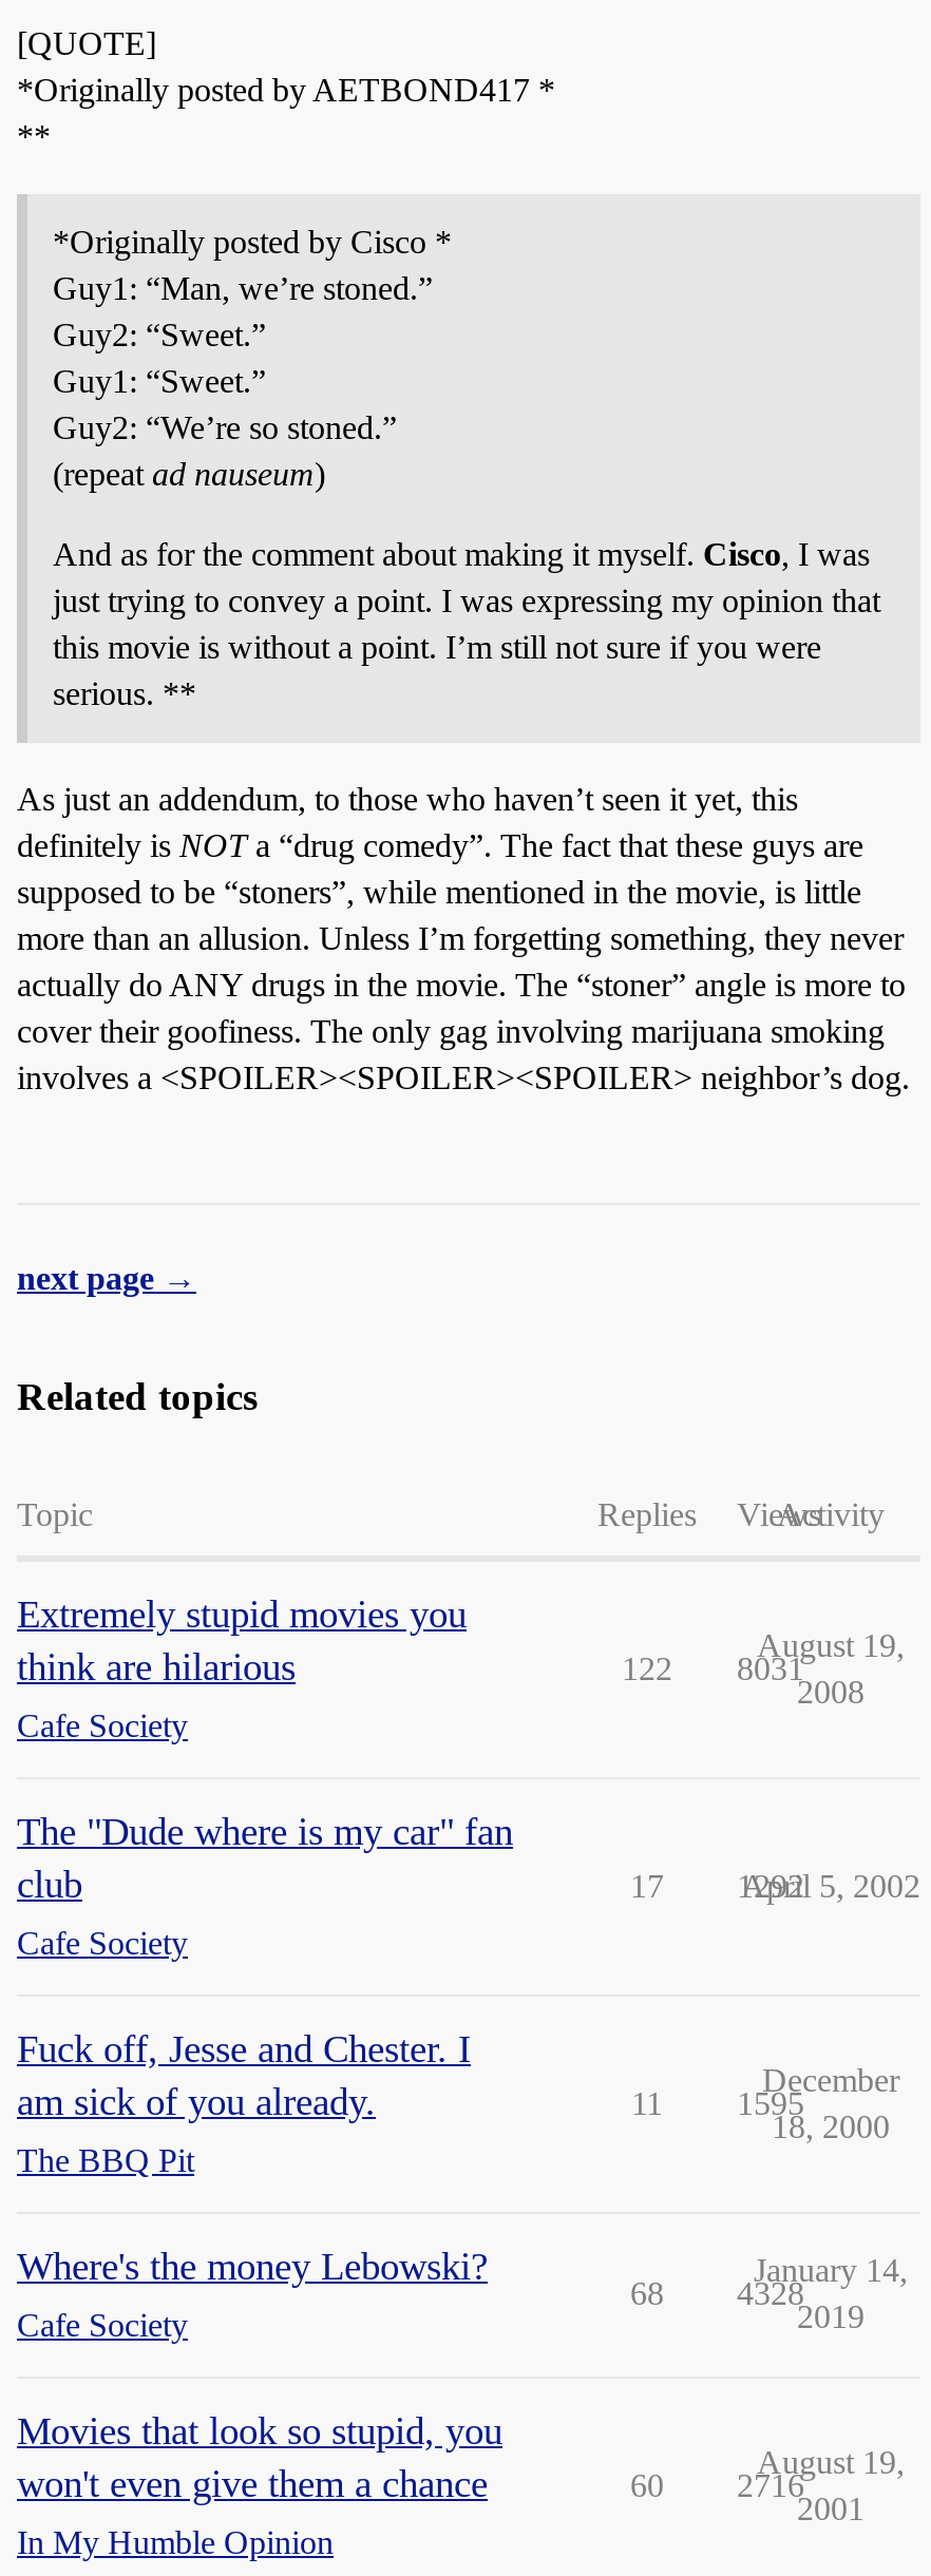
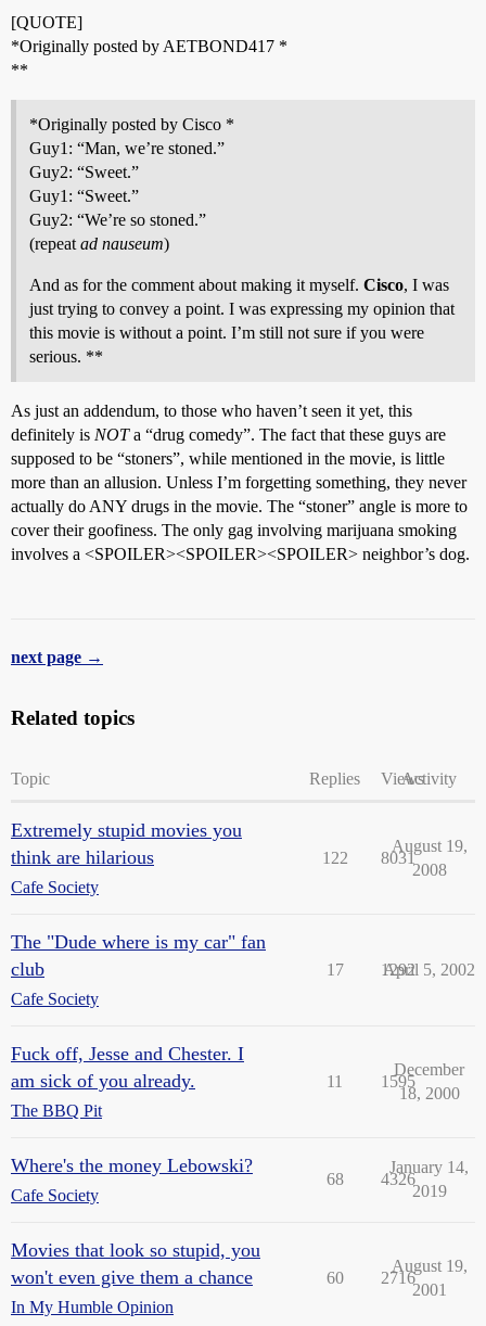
[737,2275,804,2311] 4328 -> [381,1170,415,1188] 4326

